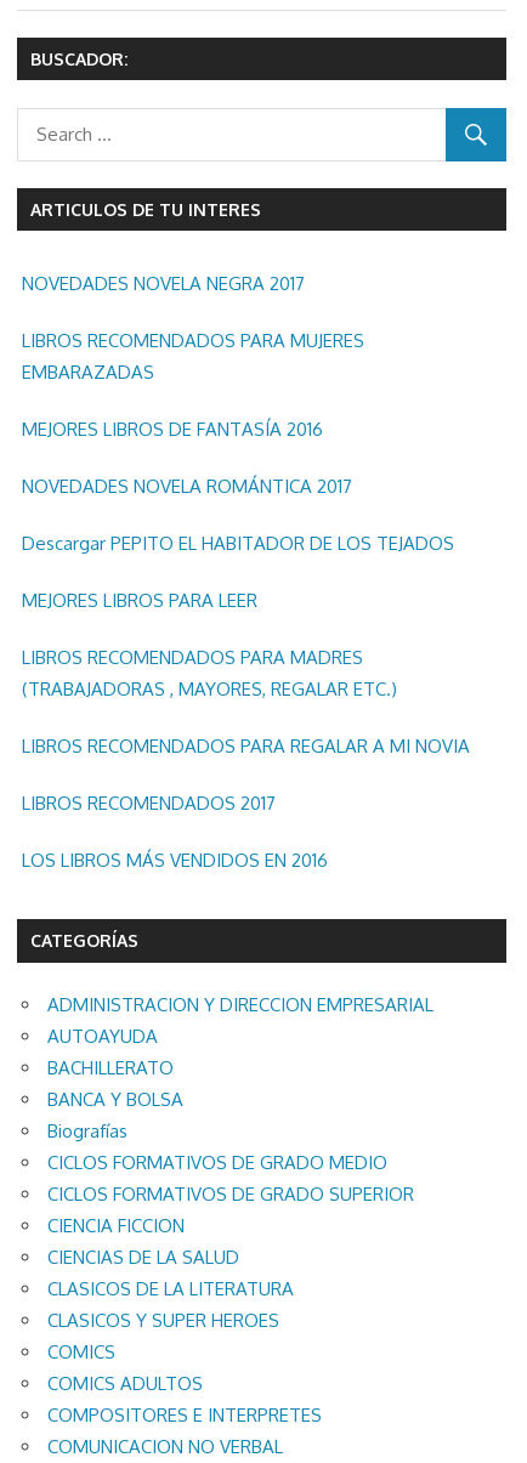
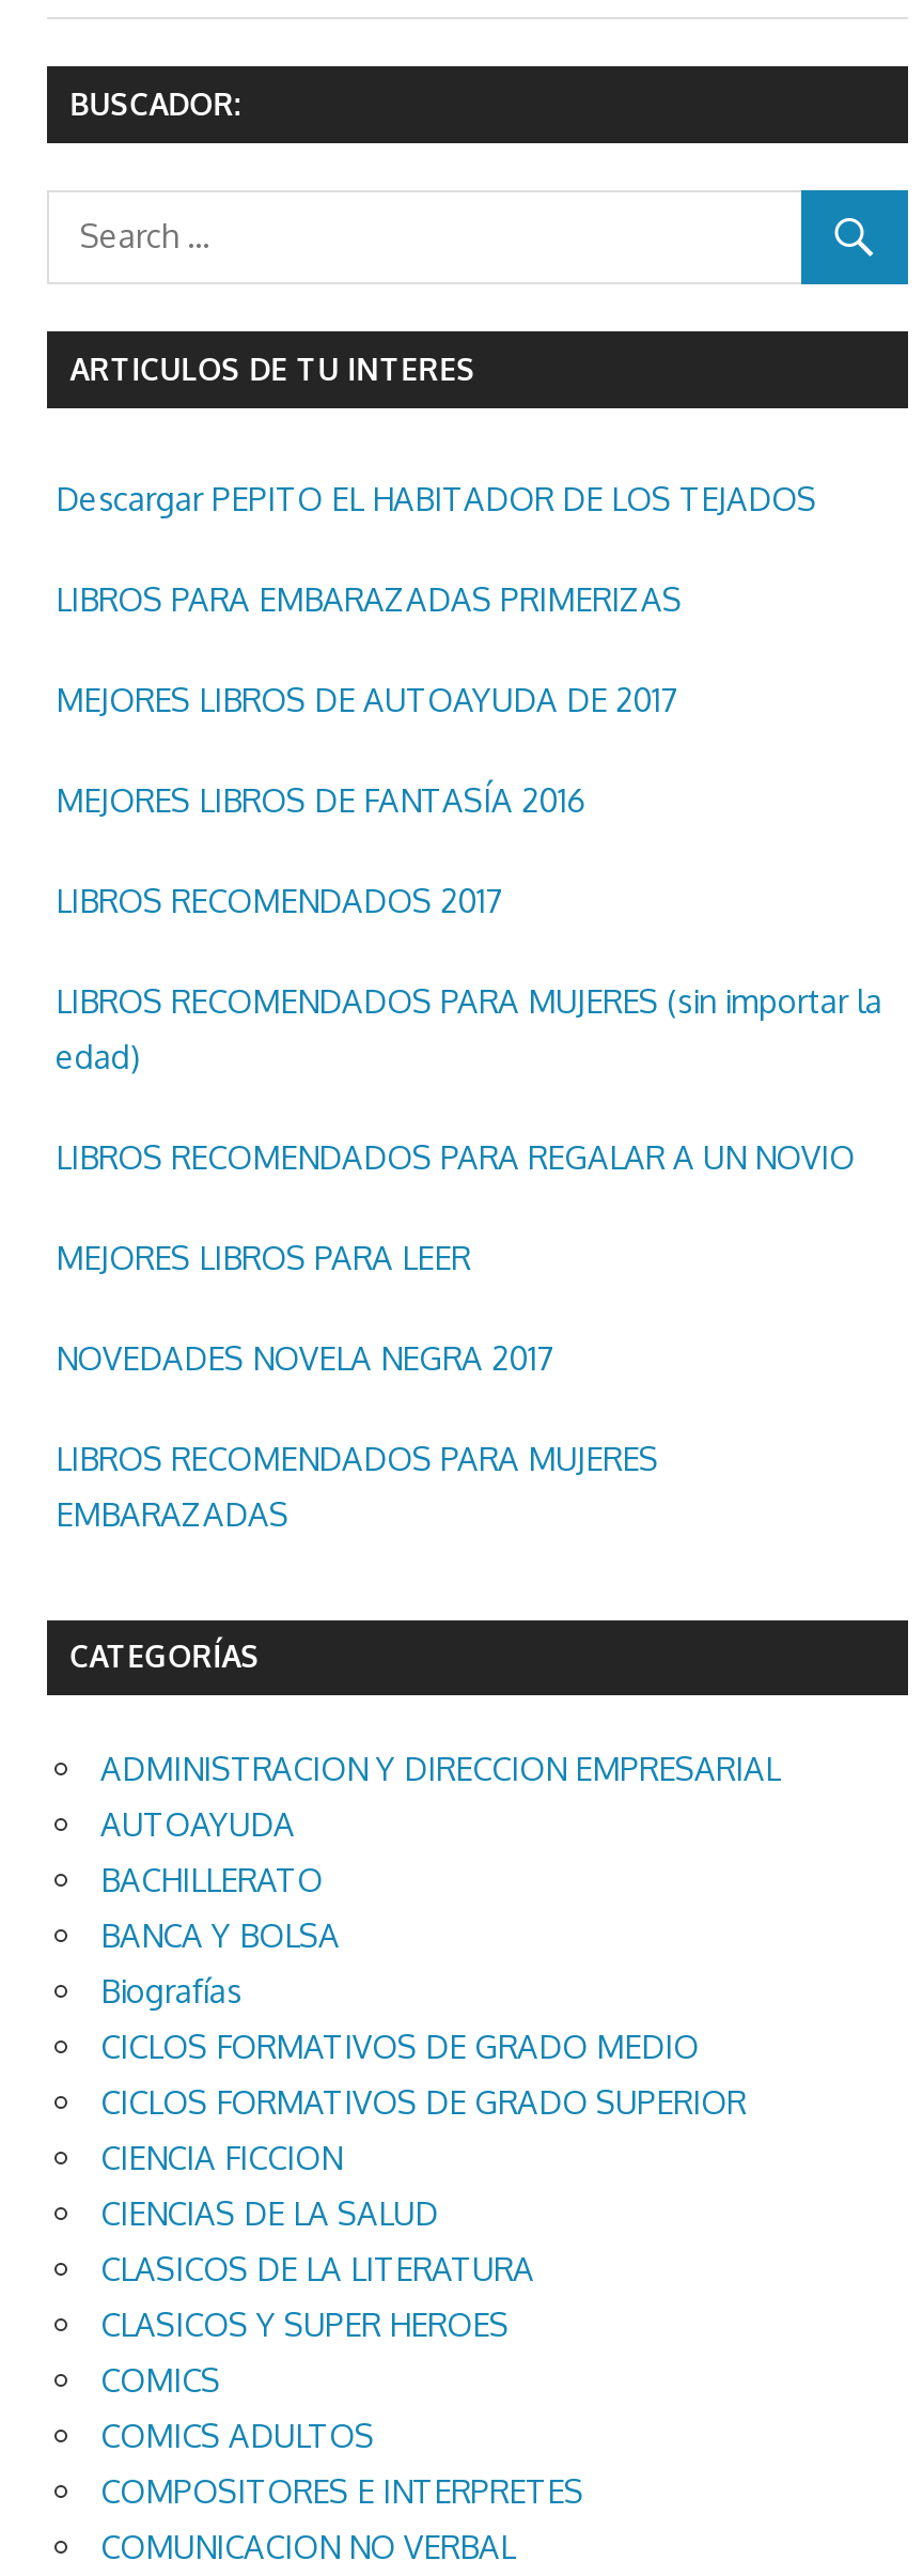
none -> [56,579,882,1178] LIBROS PARA EMBARAZADAS PRIMERIZAS | MEJORES LIBROS DE AUTOAYUDA DE 2017 | LIBROS RECOMENDADOS PARA MUJERES (sin importar la | edad) | LIBROS RECOMENDADOS PARA REGALAR A UN NOVIO
moved [22,272,364,384] -> [56,1338,658,1535]: NOVEDADES NOVELA NEGRA 2017 | LIBROS RECOMENDADOS PARA MUJERES | EMBARAZADAS
moved [22,418,323,441] -> [56,780,585,821]: MEJORES LIBROS DE FANTASÍA 2016
[22,475,470,872] NOVEDADES NOVELA ROMÁNTICA 2017 | LIBROS RECOMENDADOS PARA MADRES | (TRABAJADORAS , MAYORES, REGALAR ETC.) | LIBROS RECOMENDADOS PARA REGALAR A MI NOVIA | LOS LIBROS MÁS VENDIDOS EN 2016 -> none
moved [22,532,454,612] -> [56,479,816,1278]: Descargar PEPITO EL HABITADOR DE LOS TEJADOS | MEJORES LIBROS PARA LEER
moved [22,791,276,815] -> [56,881,502,921]: LIBROS RECOMENDADOS 2017

